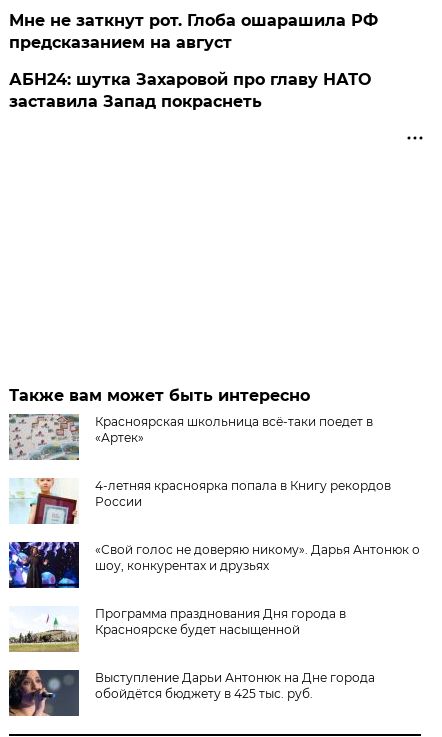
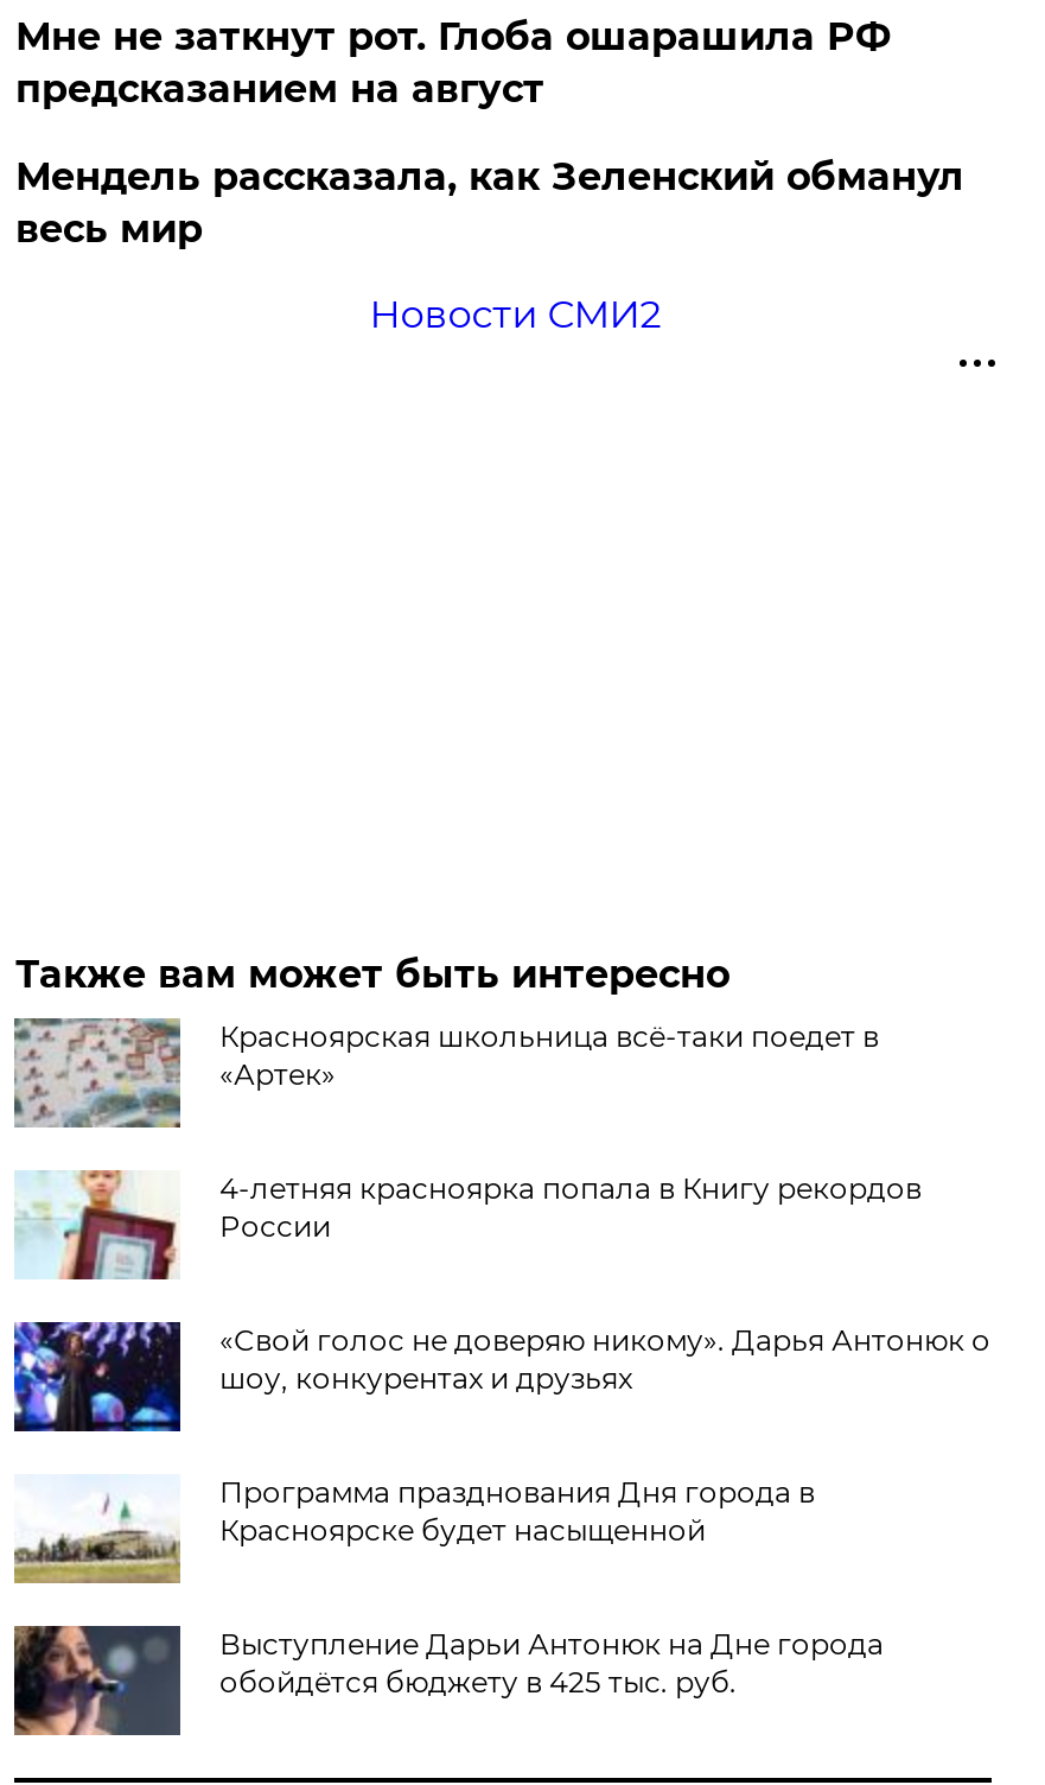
[9,70,371,111] АБН24: шутка Захаровой про главу НАТО | заставила Запад покраснеть -> [15,154,964,337] Мендель рассказала, как Зеленский обманул | весь мир | Новости СМИ2

